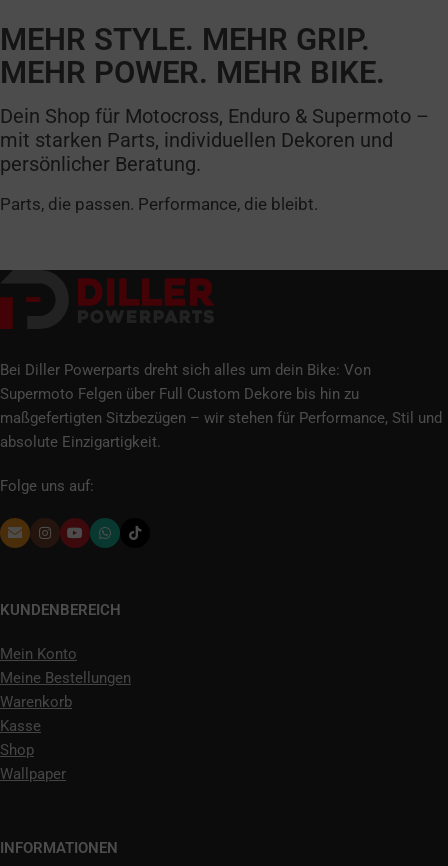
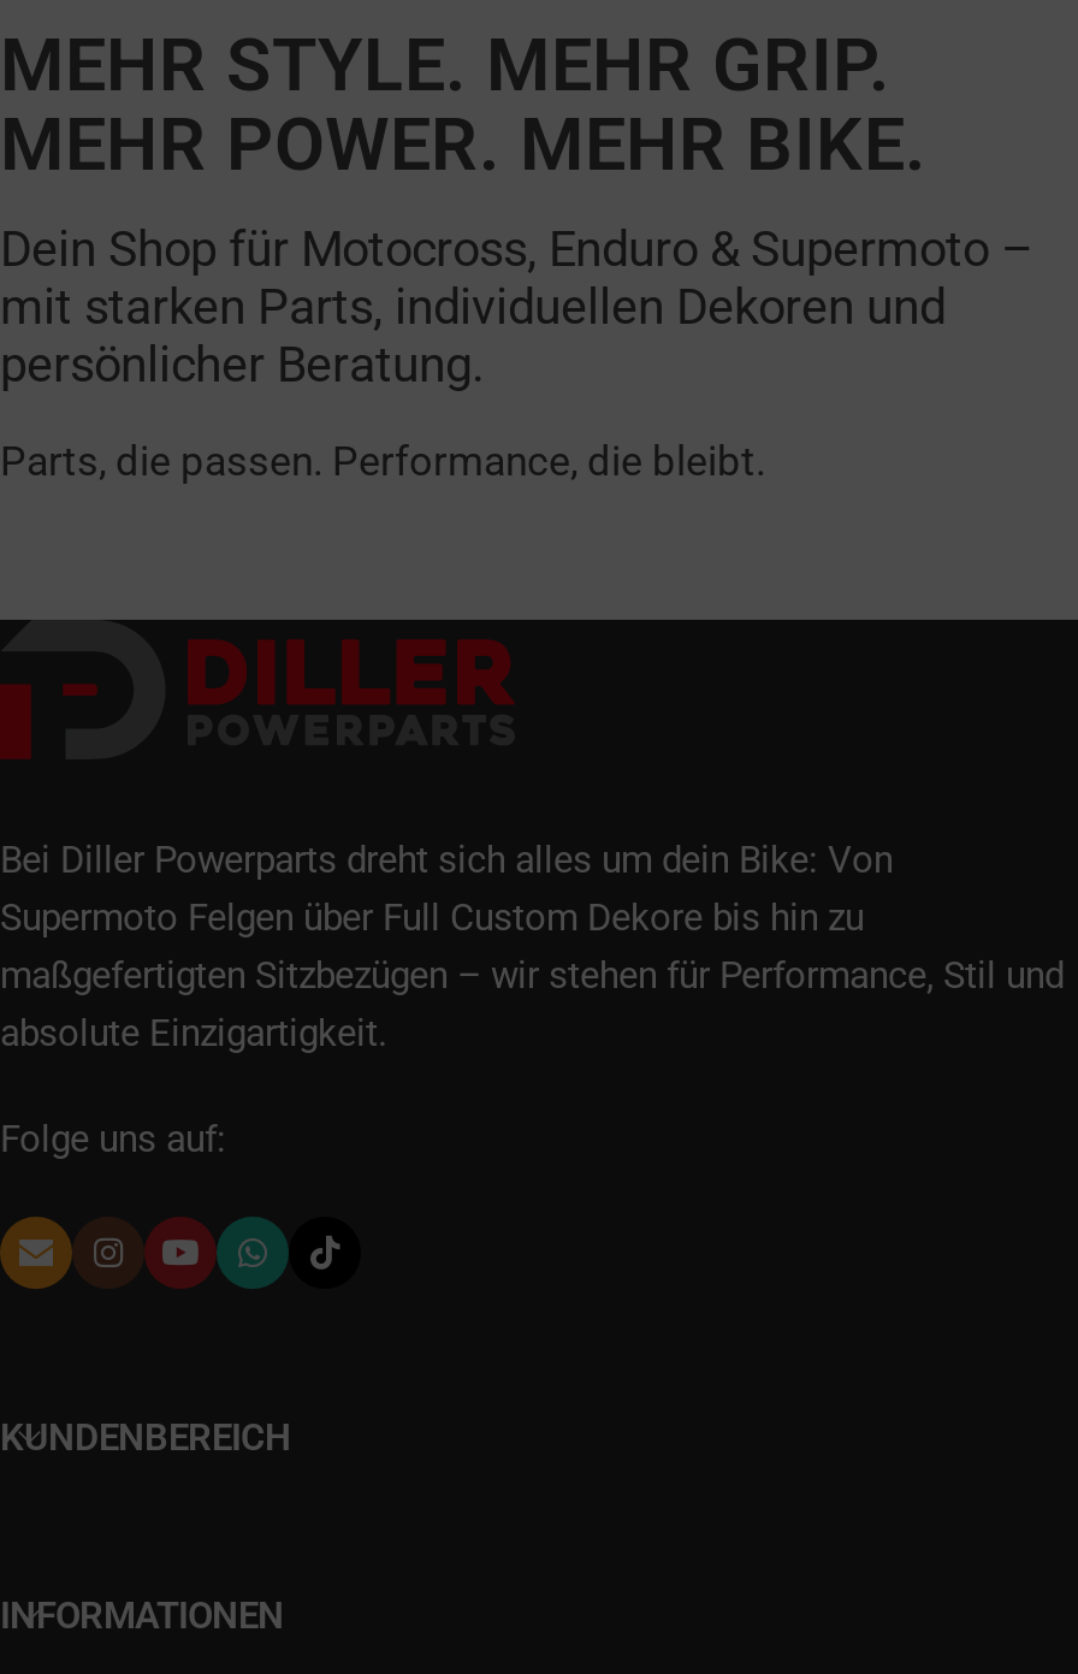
[0,645,131,783] Mein Konto | Meine Bestellungen | Warenkorb | Kasse | Shop | Wallpaper -> none

